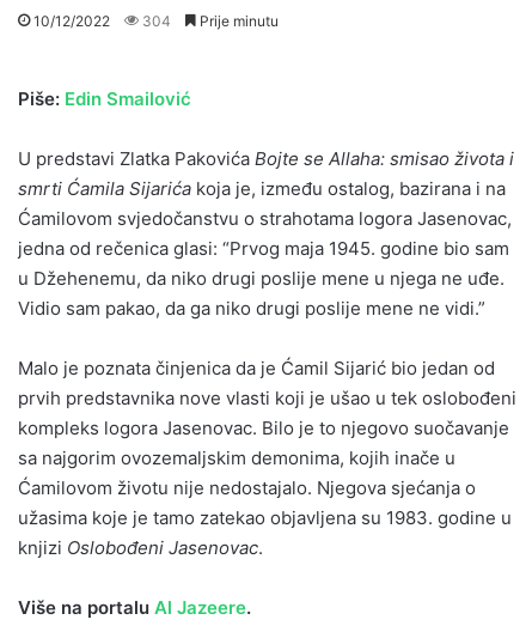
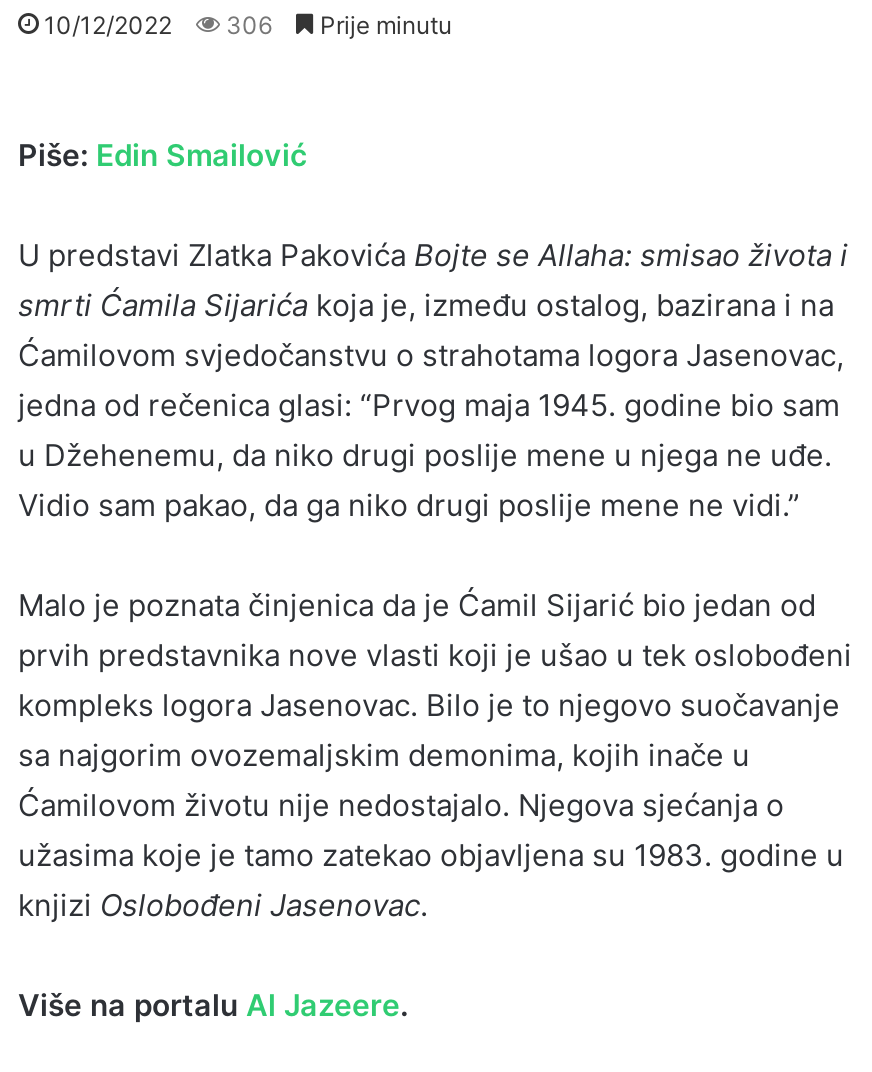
[33,11,279,29] 10/12/2022 304 Prije minutu -> [44,9,452,39] 10/12/2022 306 Prije minutu

